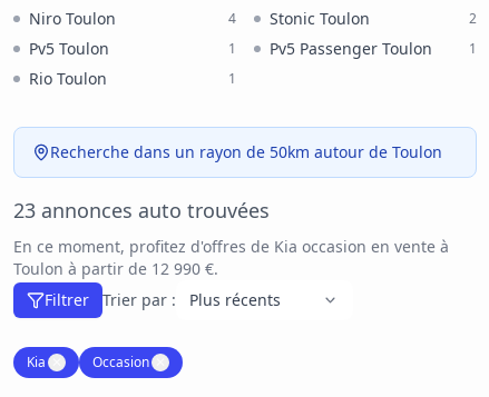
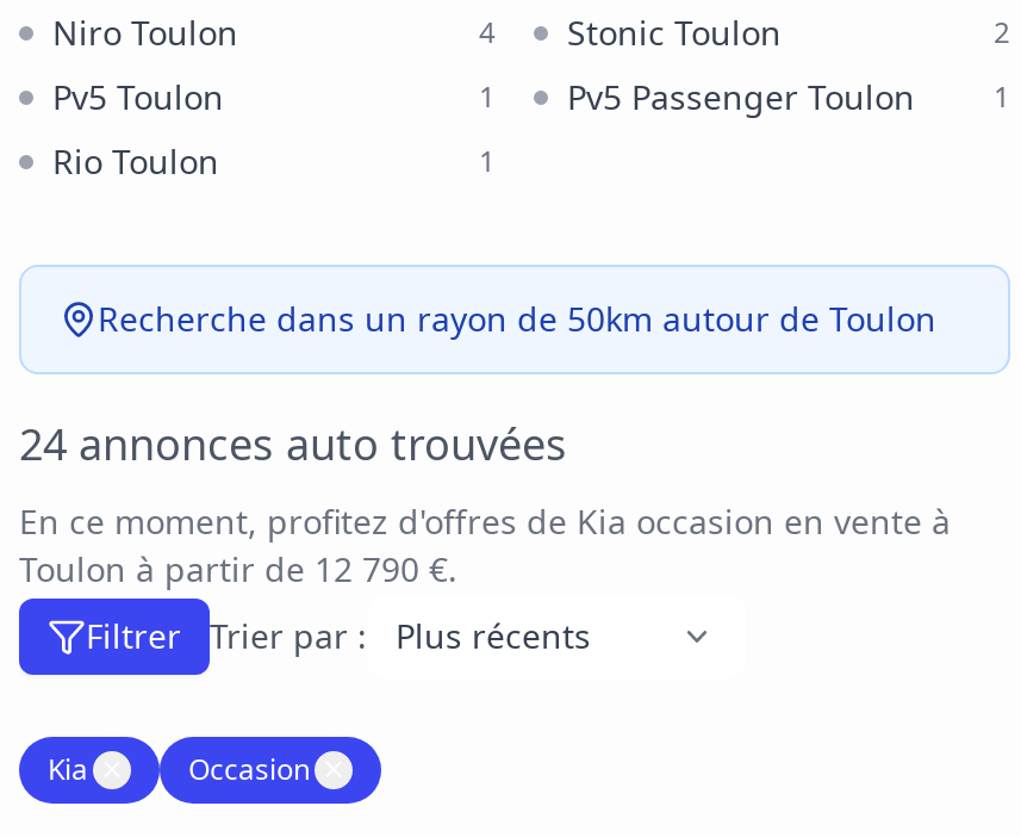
[13,199,270,222] 23 annonces auto trouvées -> [19,420,567,470] 24 annonces auto trouvées
[13,259,218,278] Toulon à partir de 12 990 €. -> [19,548,457,589] Toulon à partir de 12 790 €.

